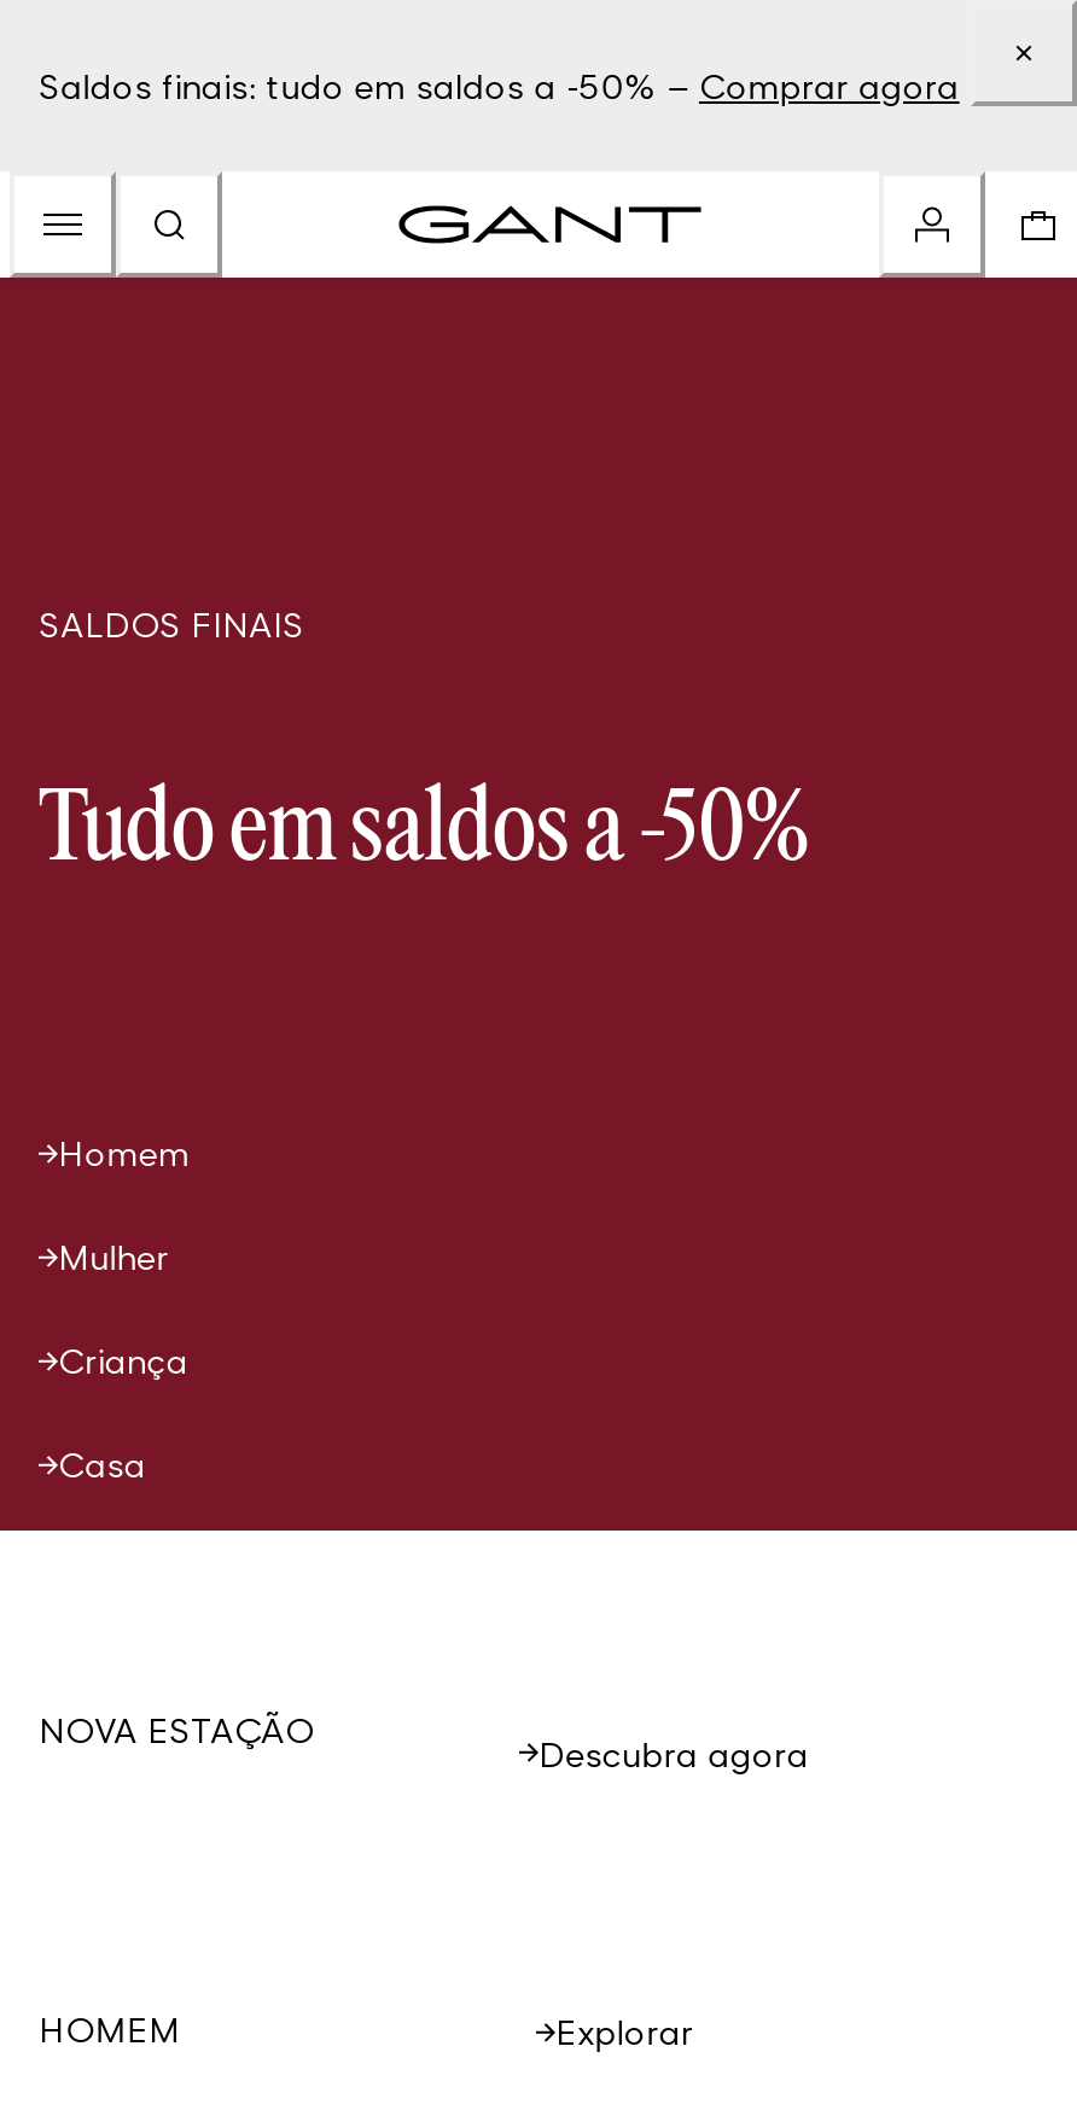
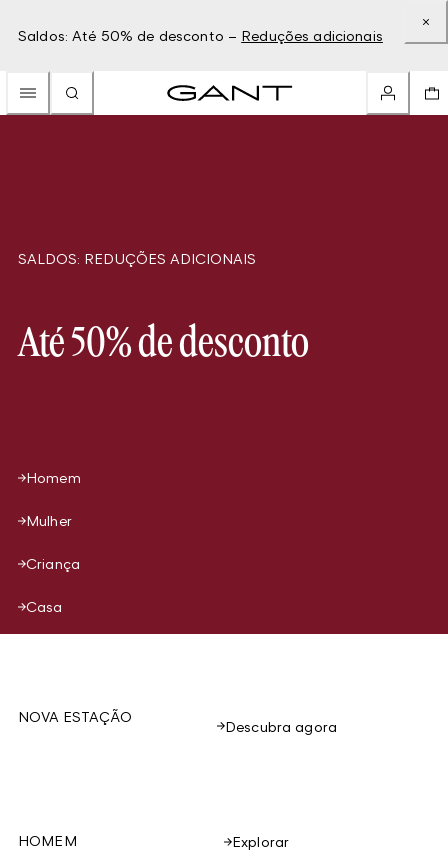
[39,65,959,106] Saldos finais: tudo em saldos a -50% – Comprar agora -> [18,27,383,44] Saldos: Até 50% de desconto – Reduções adicionais
[39,604,304,645] SALDOS FINAIS -> [18,250,256,267] SALDOS: REDUÇÕES ADICIONAIS
[39,782,809,881] Tudo em saldos a -50% -> [18,324,309,365] Até 50% de desconto

